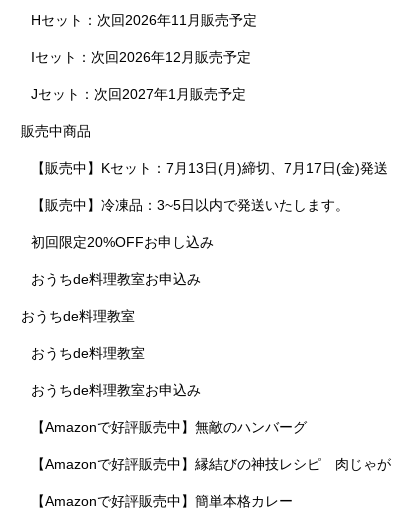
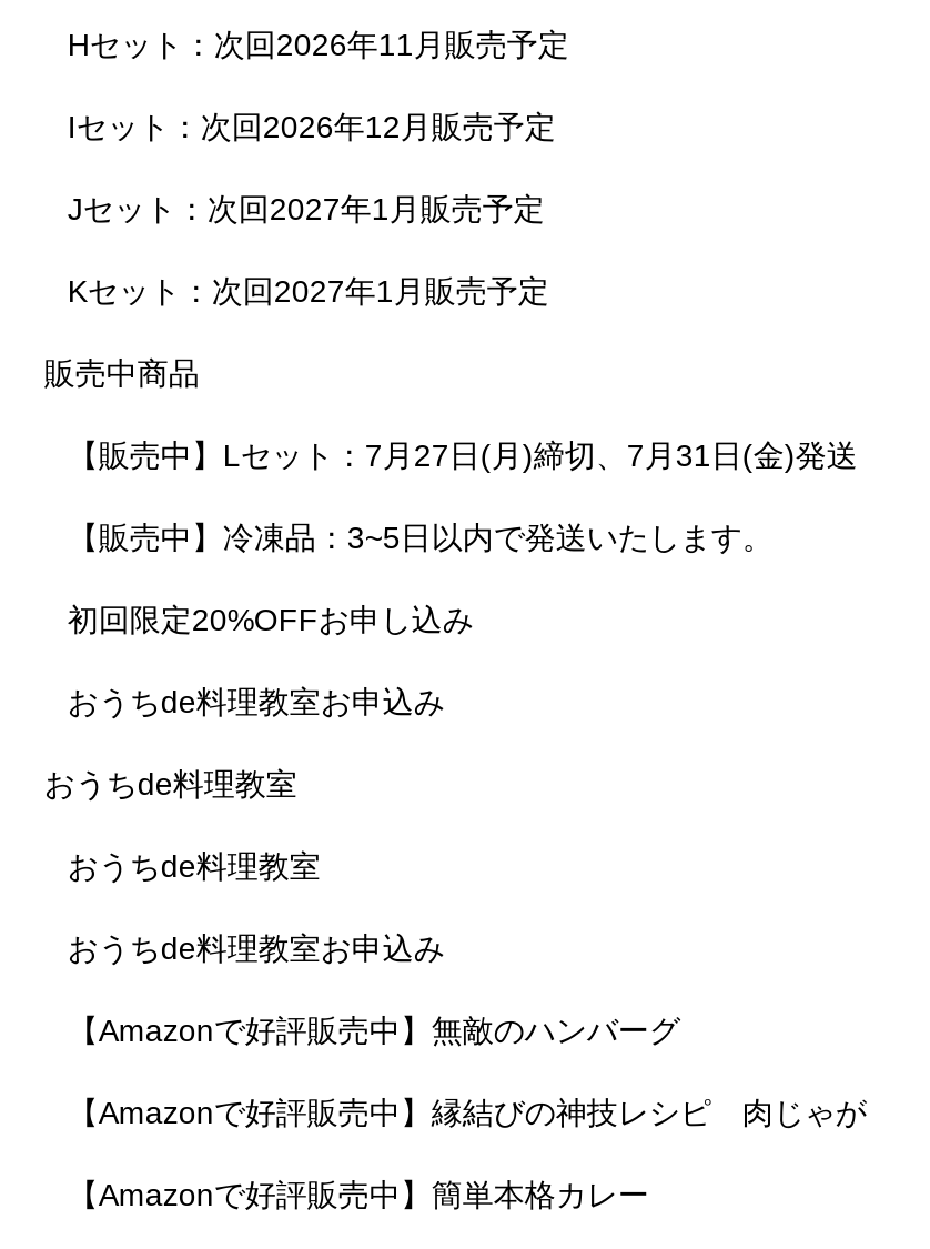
none -> [67,274,549,309] Kセット：次回2027年1月販売予定
[31,160,388,176] 【販売中】Kセット：7月13日(月)締切、7月17日(金)発送 -> [67,438,858,474] 【販売中】Lセット：7月27日(月)締切、7月31日(金)発送

